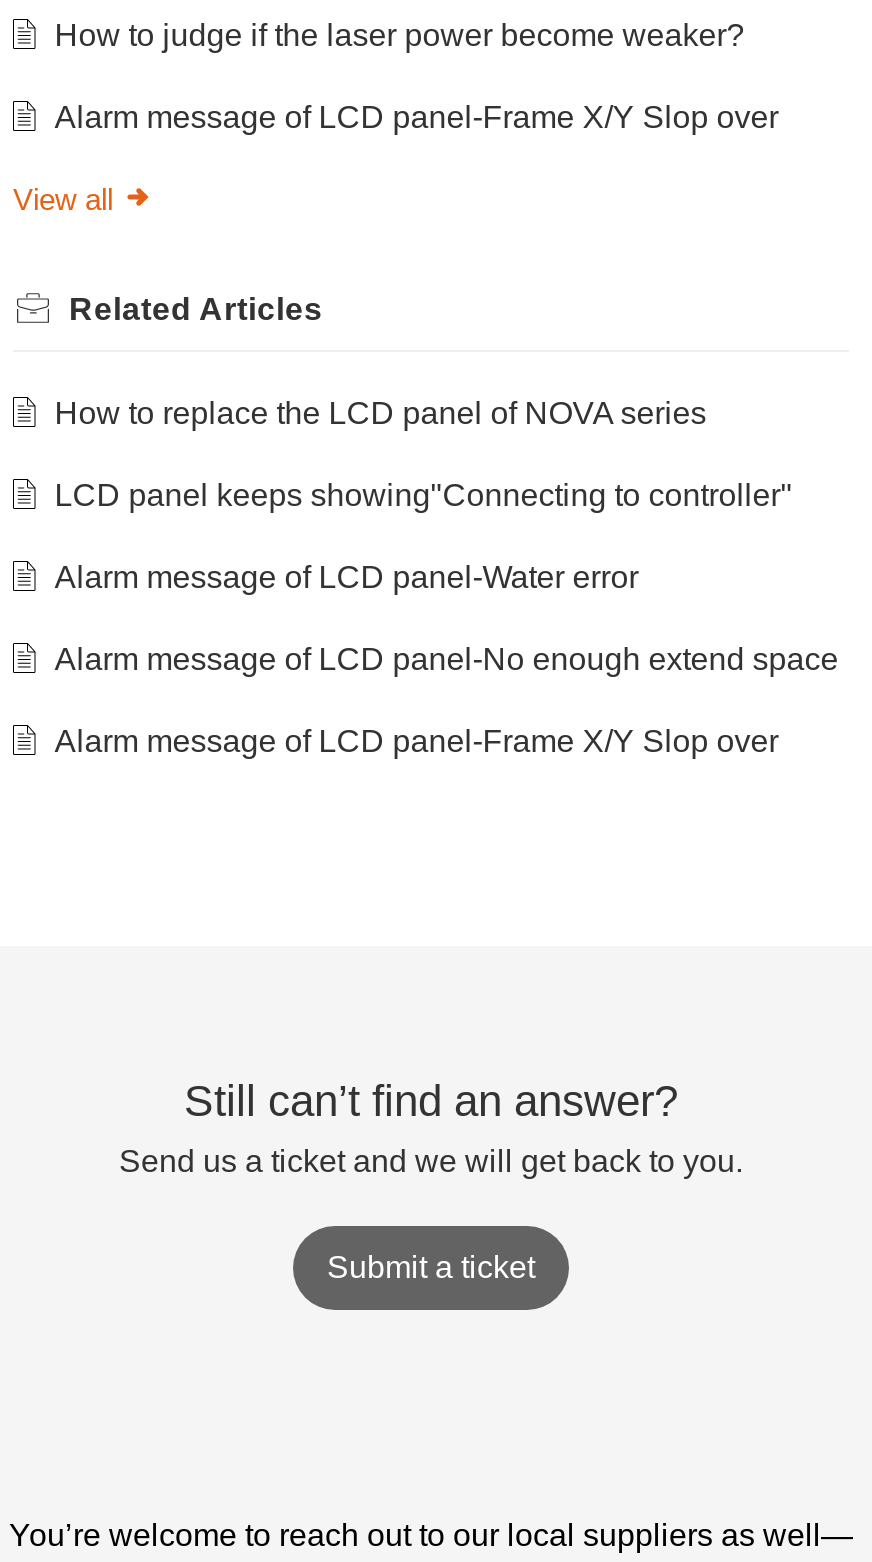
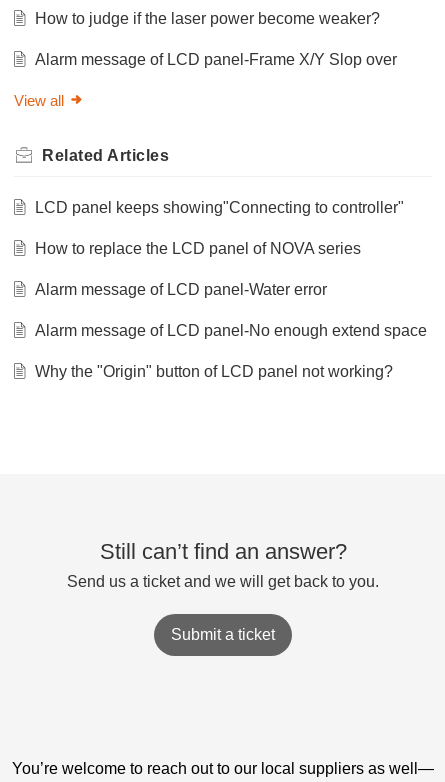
moved [55,395,707,429] -> [35,240,361,257]: How to replace the LCD panel of NOVA series
moved [55,477,793,511] -> [35,199,404,216]: LCD panel keeps showing"Connecting to controller"
[55,723,779,757] Alarm message of LCD panel-Frame X/Y Slop over -> [35,363,393,380] Why the "Origin" button of LCD panel not working?

